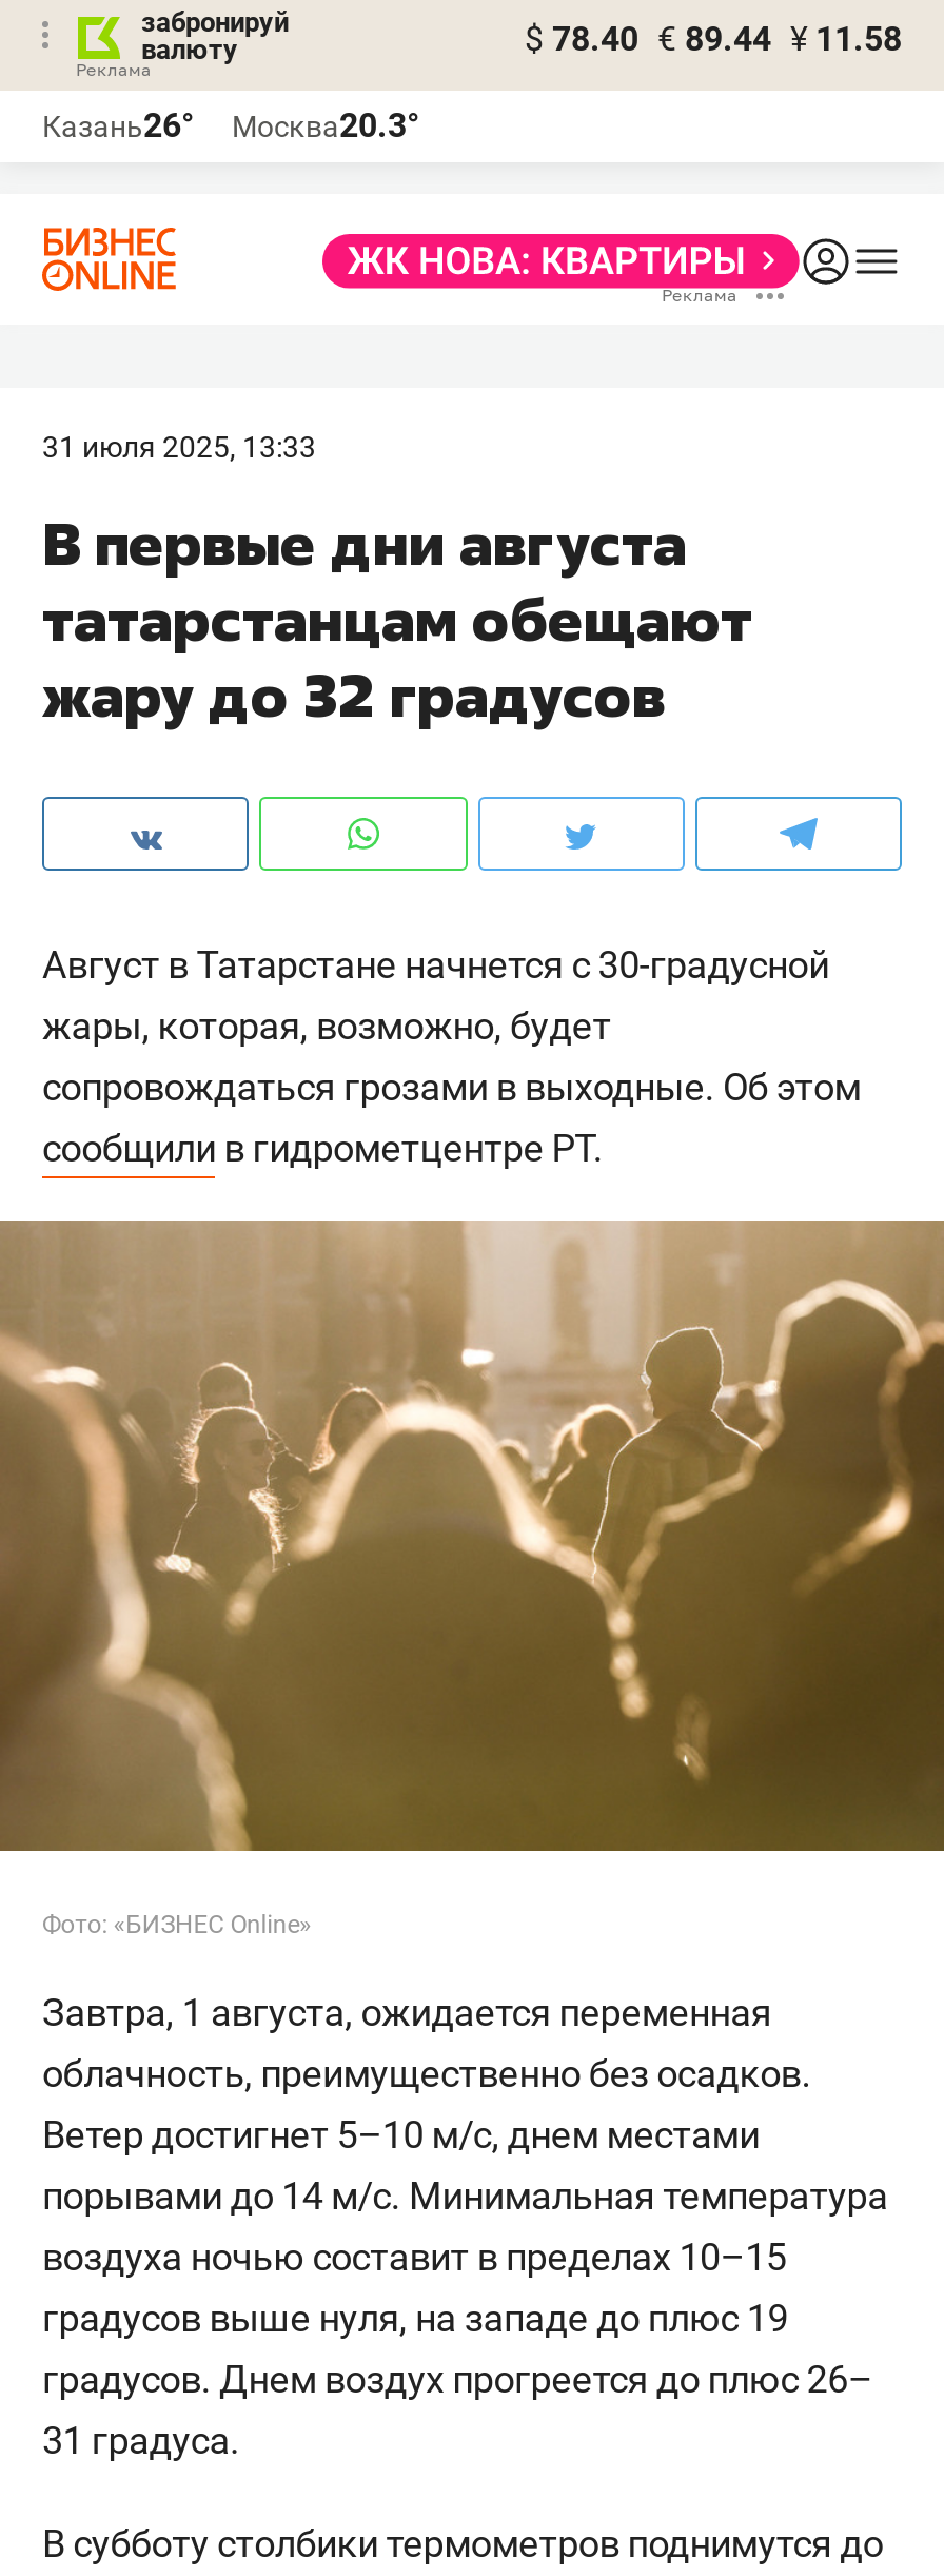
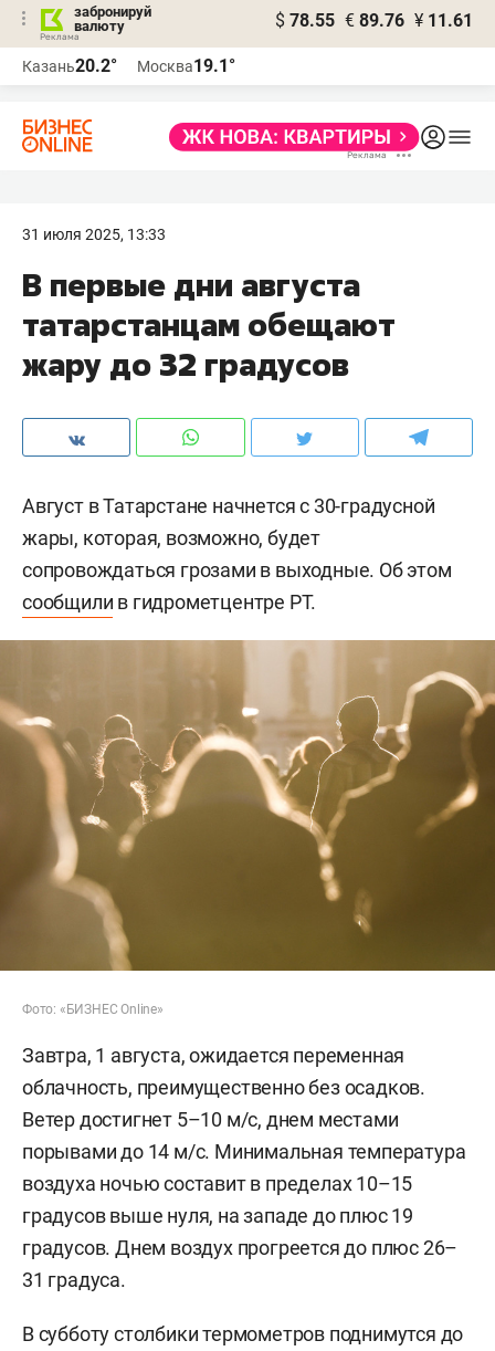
[525,19,902,59] $ 78.40 € 89.44 ¥ 11.58 -> [275,10,473,31] $ 78.55 € 89.76 ¥ 11.61
[42,105,194,145] Казань26° -> [22,55,117,76] Казань20.2°
[232,105,419,145] Москва20.3° -> [137,55,235,76] Москва19.1°

